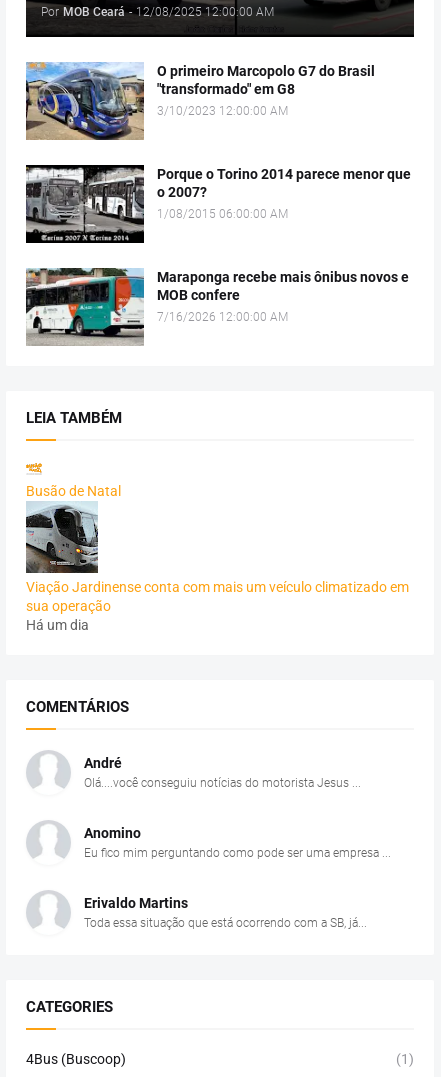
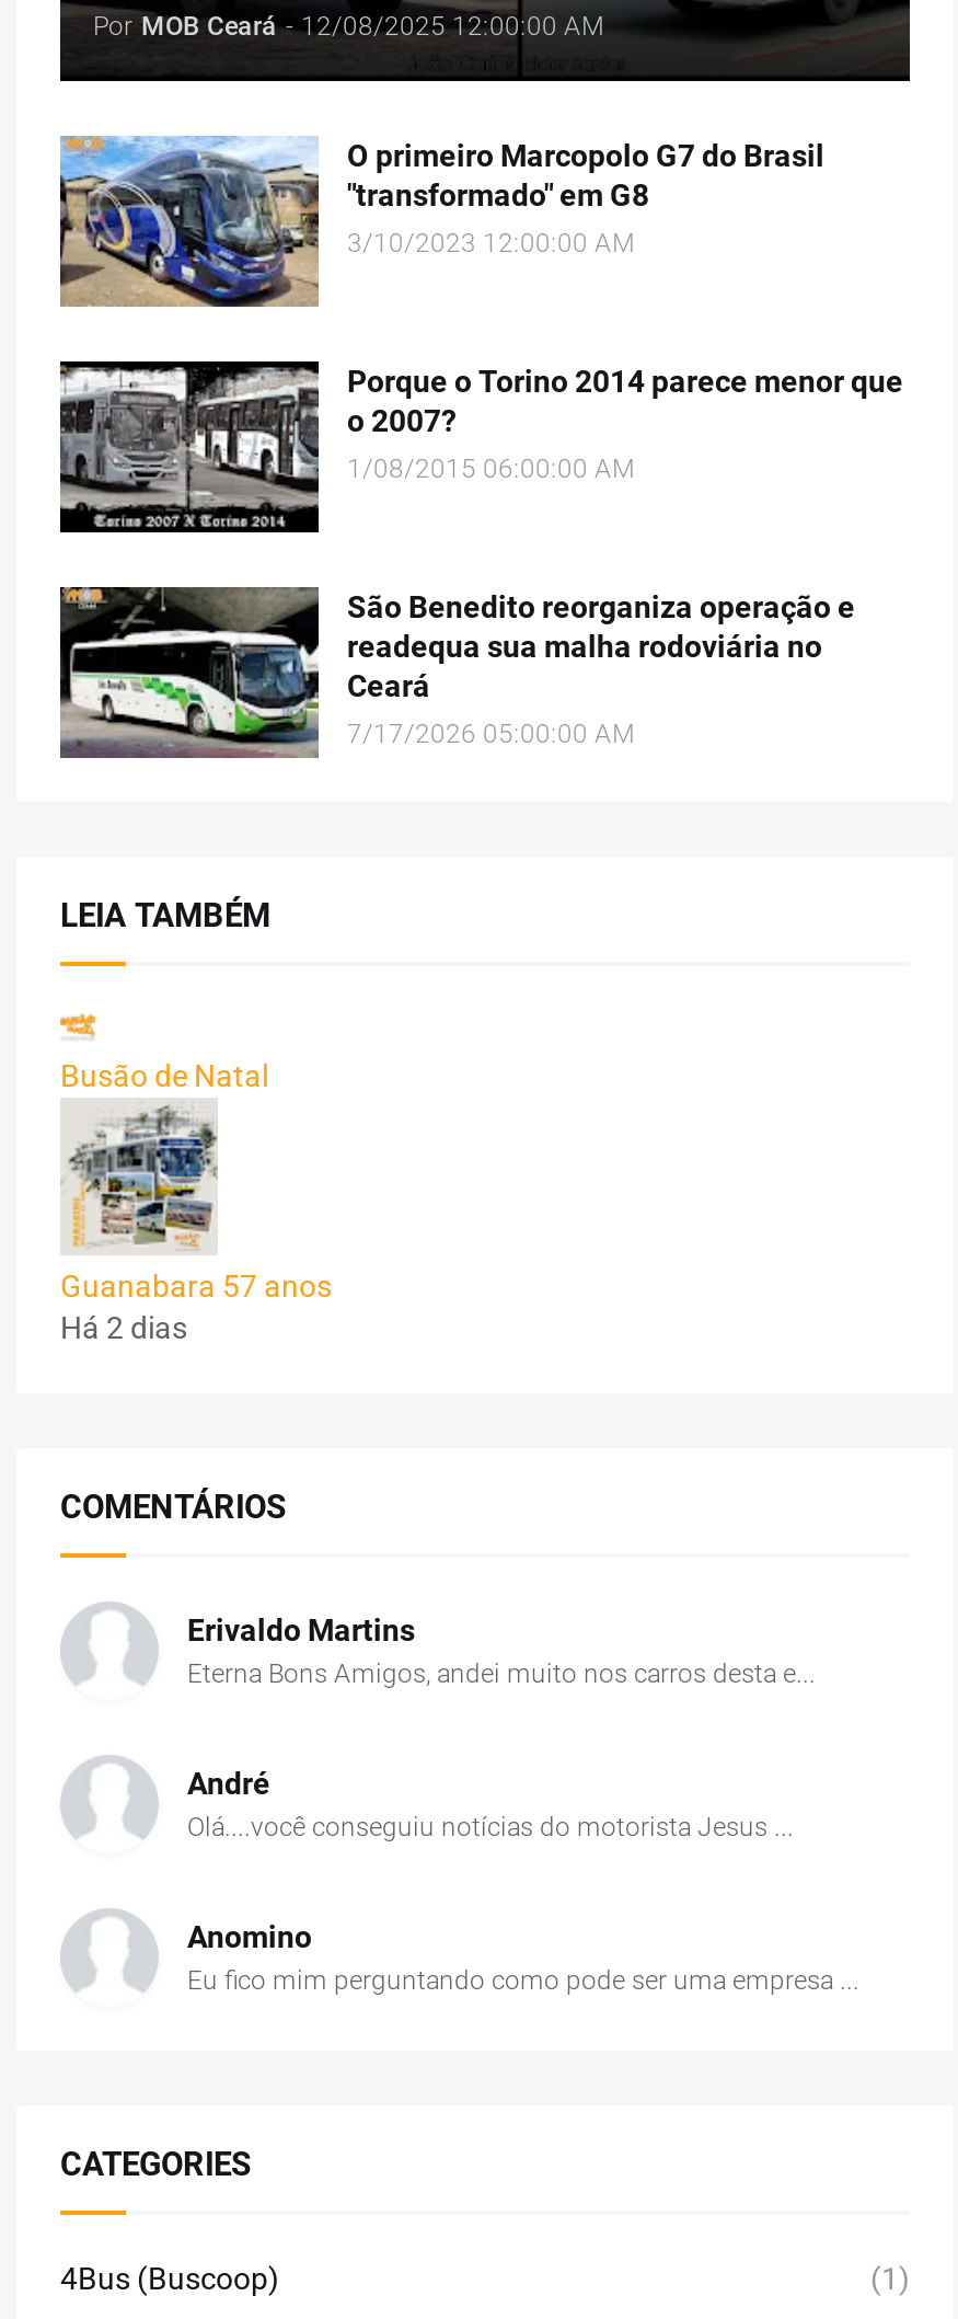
[26,268,409,345] [image] | Maraponga recebe mais ônibus novos e | MOB confere | 7/16/2026 12:00:00 AM -> [58,585,855,758] [image] | São Benedito reorganiza operação e | readequa sua malha rodoviária no | Ceará | 7/17/2026 05:00:00 AM
[25,504,409,633] [image] | Viação Jardinense conta com mais um veículo climatizado em | sua operação | Há um dia -> [60,1102,332,1345] [image] | Guanabara 57 anos | Há 2 dias
none -> [187,1658,816,1689] Eterna Bons Amigos, andei muito nos carros desta e...
moved [84,755,391,860] -> [187,1766,859,1996]: André | Olá....você conseguiu notícias do motorista Jesus ... | Anomino | Eu fico mim perguntando como pode ser uma empresa ...
moved [84,895,188,911] -> [187,1612,415,1648]: Erivaldo Martins
[84,916,367,930] Toda essa situação que está ocorrendo com a SB, já... -> none

